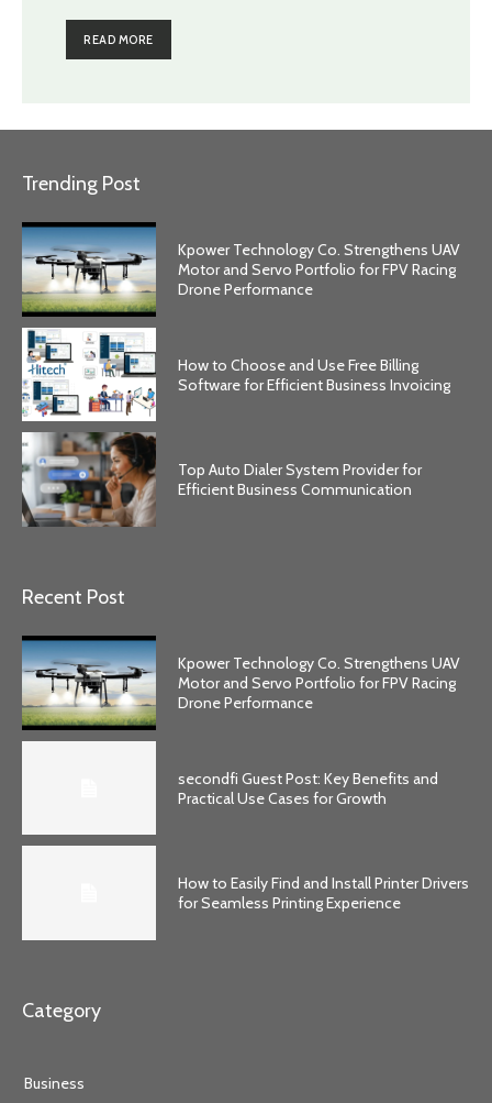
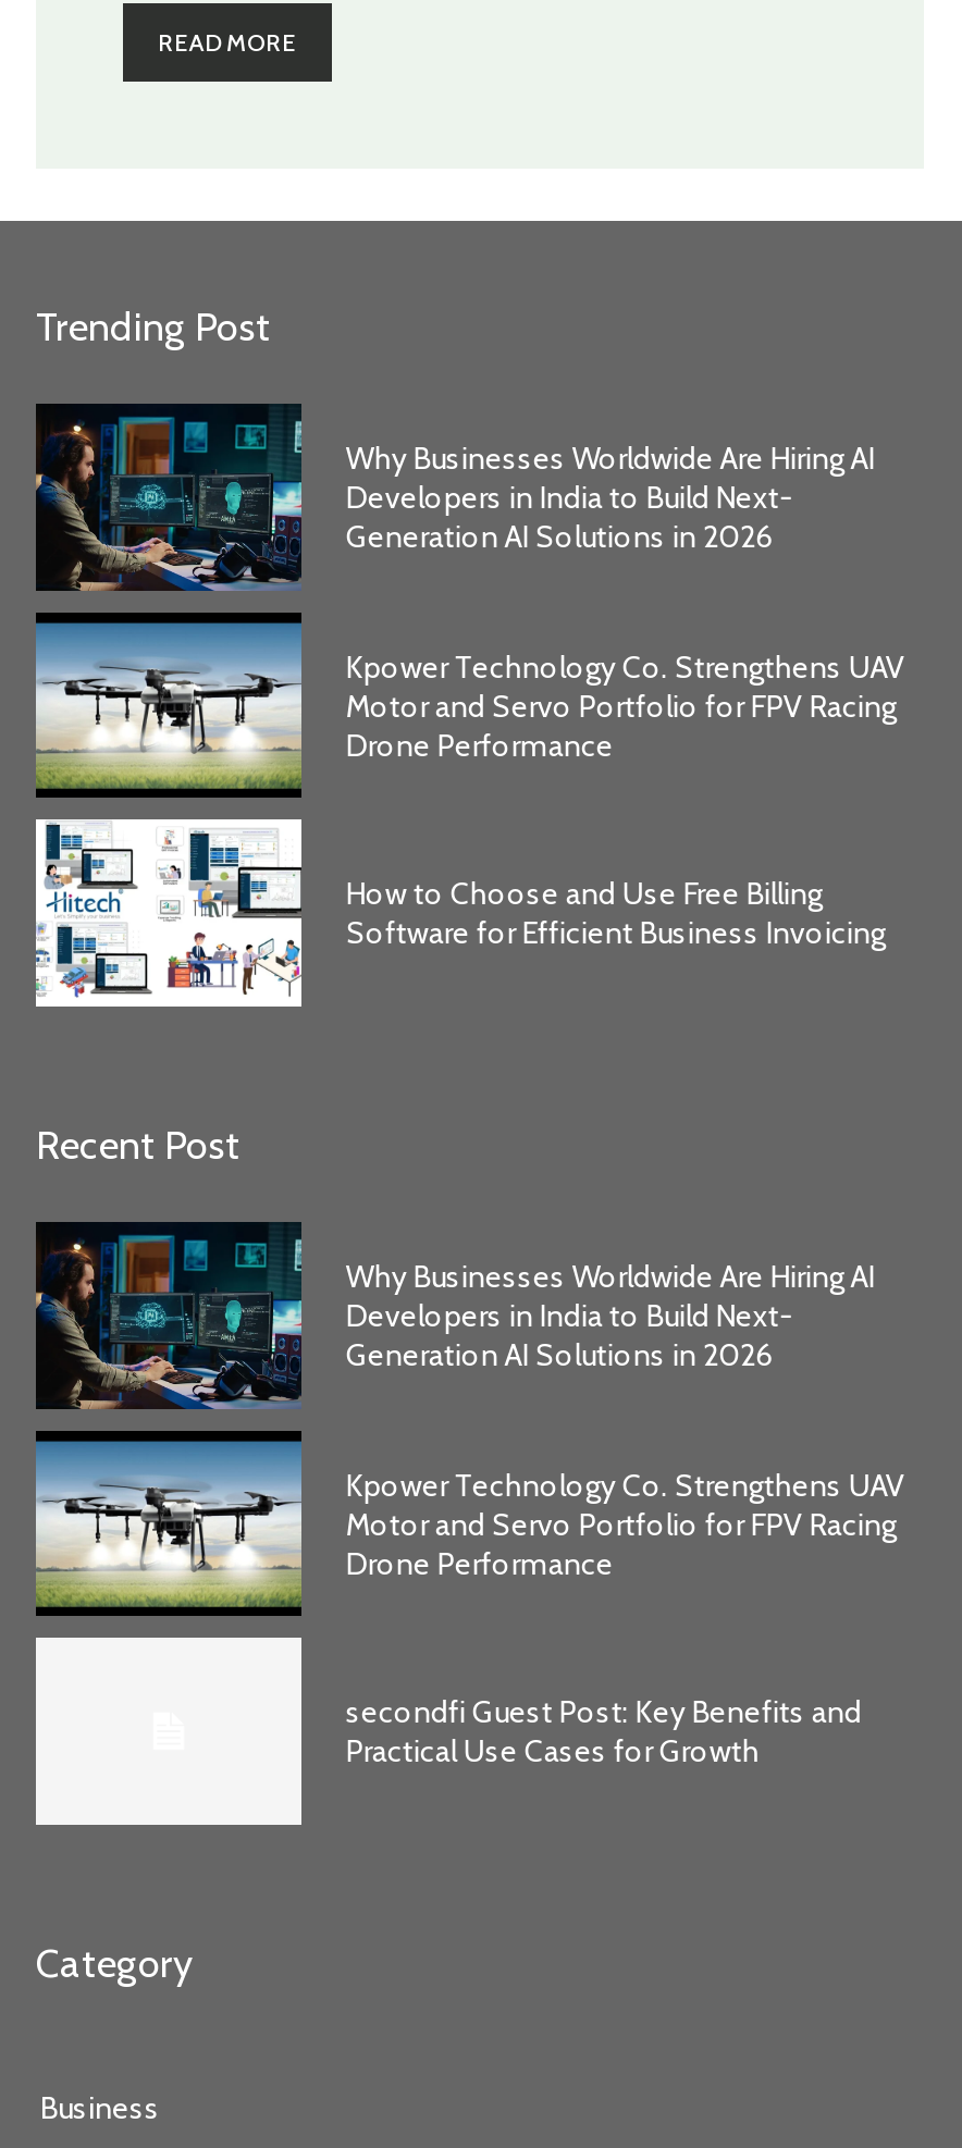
none -> [34,415,875,591] [image] | Why Businesses Worldwide Are Hiring AI | Developers in India to Build Next- | Generation AI Solutions in 2026
moved [20,240,461,394] -> [32,647,905,953]: [image] | Kpower Technology Co. Strengthens UAV | Motor and Servo Portfolio for FPV Racing | Drone Performance | How to Choose and Use Free Billing | Software for Efficient Business Invoicing
[22,432,422,527] [image] | Top Auto Dialer System Provider for | Efficient Business Communication -> none
none -> [36,1233,875,1409] [image] | Why Businesses Worldwide Are Hiring AI | Developers in India to Build Next- | Generation AI Solutions in 2026
moved [20,653,461,808] -> [32,1465,905,1771]: [image] | Kpower Technology Co. Strengthens UAV | Motor and Servo Portfolio for FPV Racing | Drone Performance | secondfi Guest Post: Key Benefits and | Practical Use Cases for Growth
[178,873,469,913] How to Easily Find and Install Printer Drivers | for Seamless Printing Experience -> none

